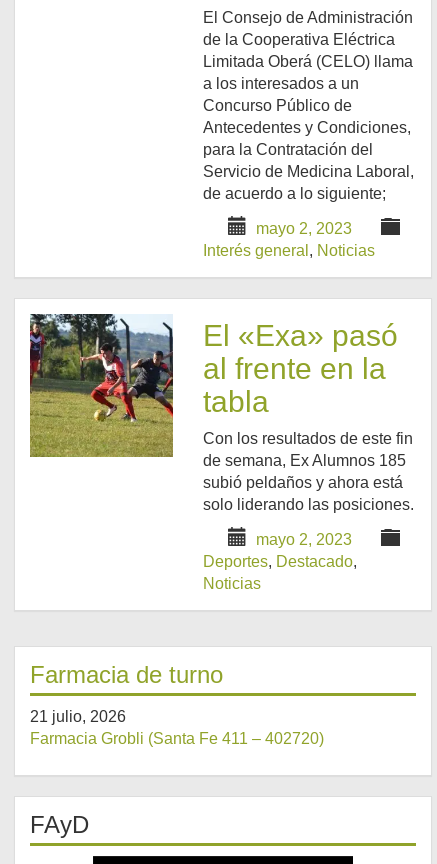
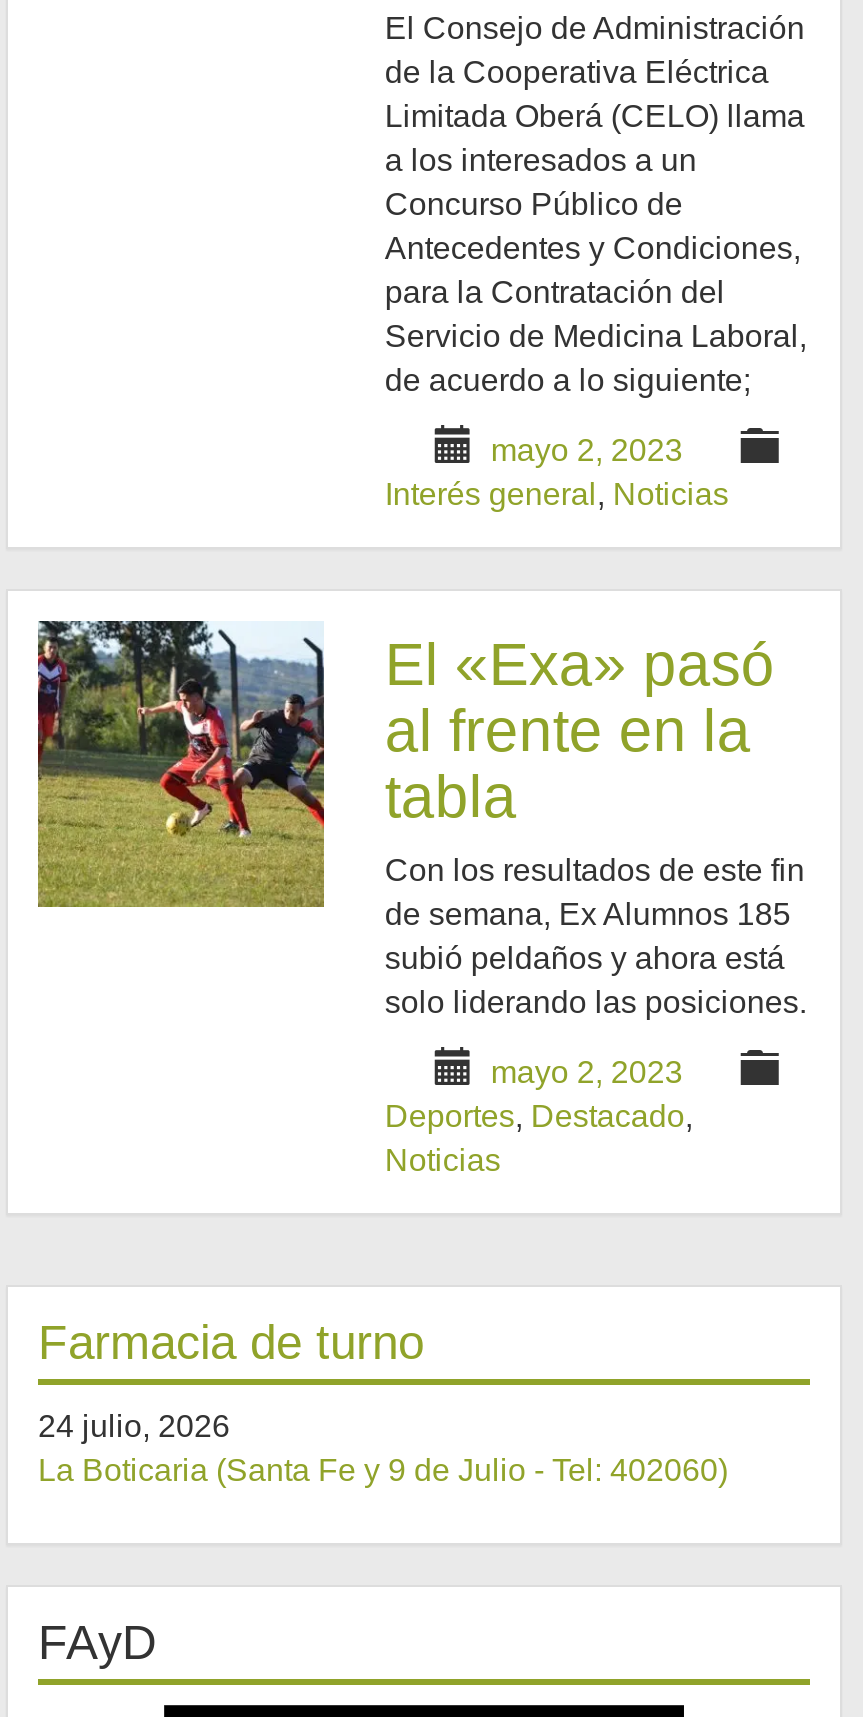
[30,708,324,747] 21 julio, 2026 | Farmacia Grobli (Santa Fe 411 – 402720) -> [38,1409,728,1487] 24 julio, 2026 | La Boticaria (Santa Fe y 9 de Julio - Tel: 402060)

